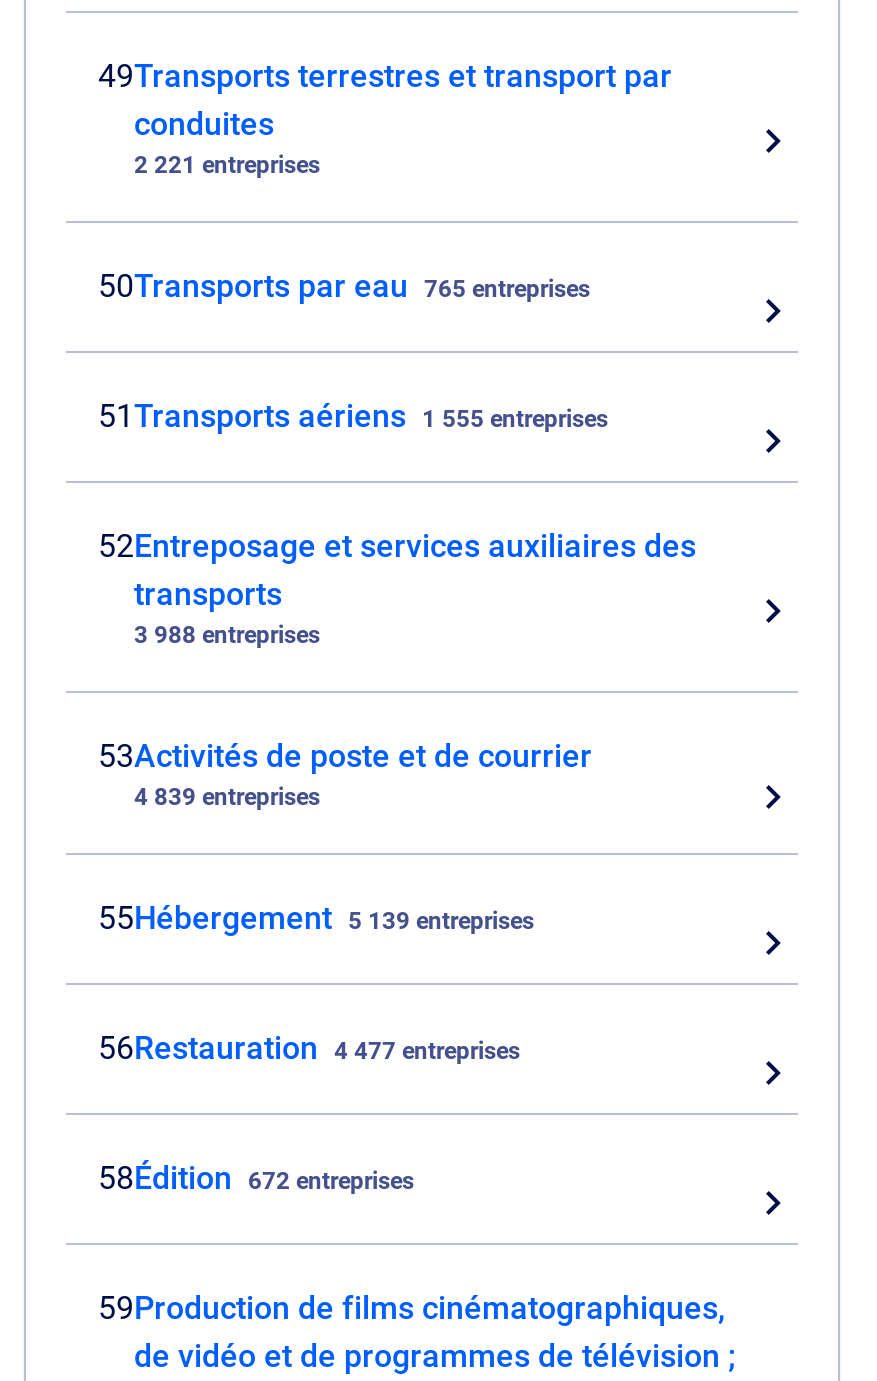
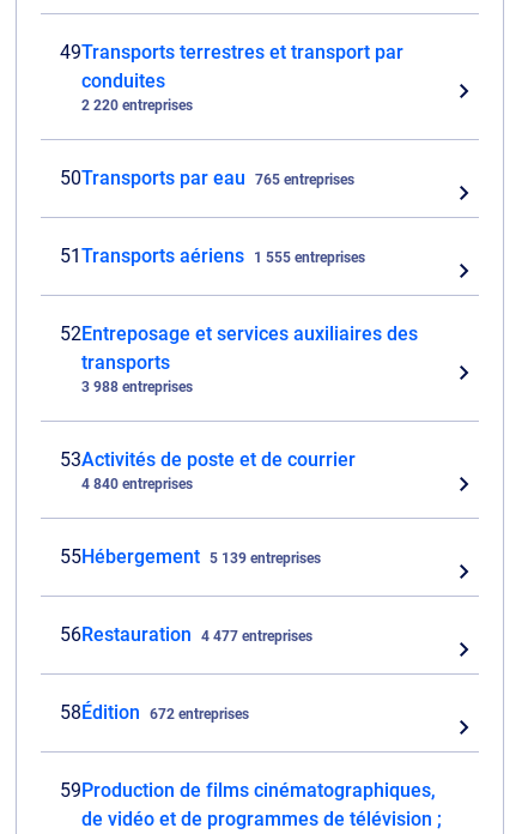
[134,151,320,179] 2 221 entreprises -> [81,97,193,114] 2 220 entreprises
[134,783,320,811] 4 839 entreprises -> [81,476,193,492] 4 840 entreprises

